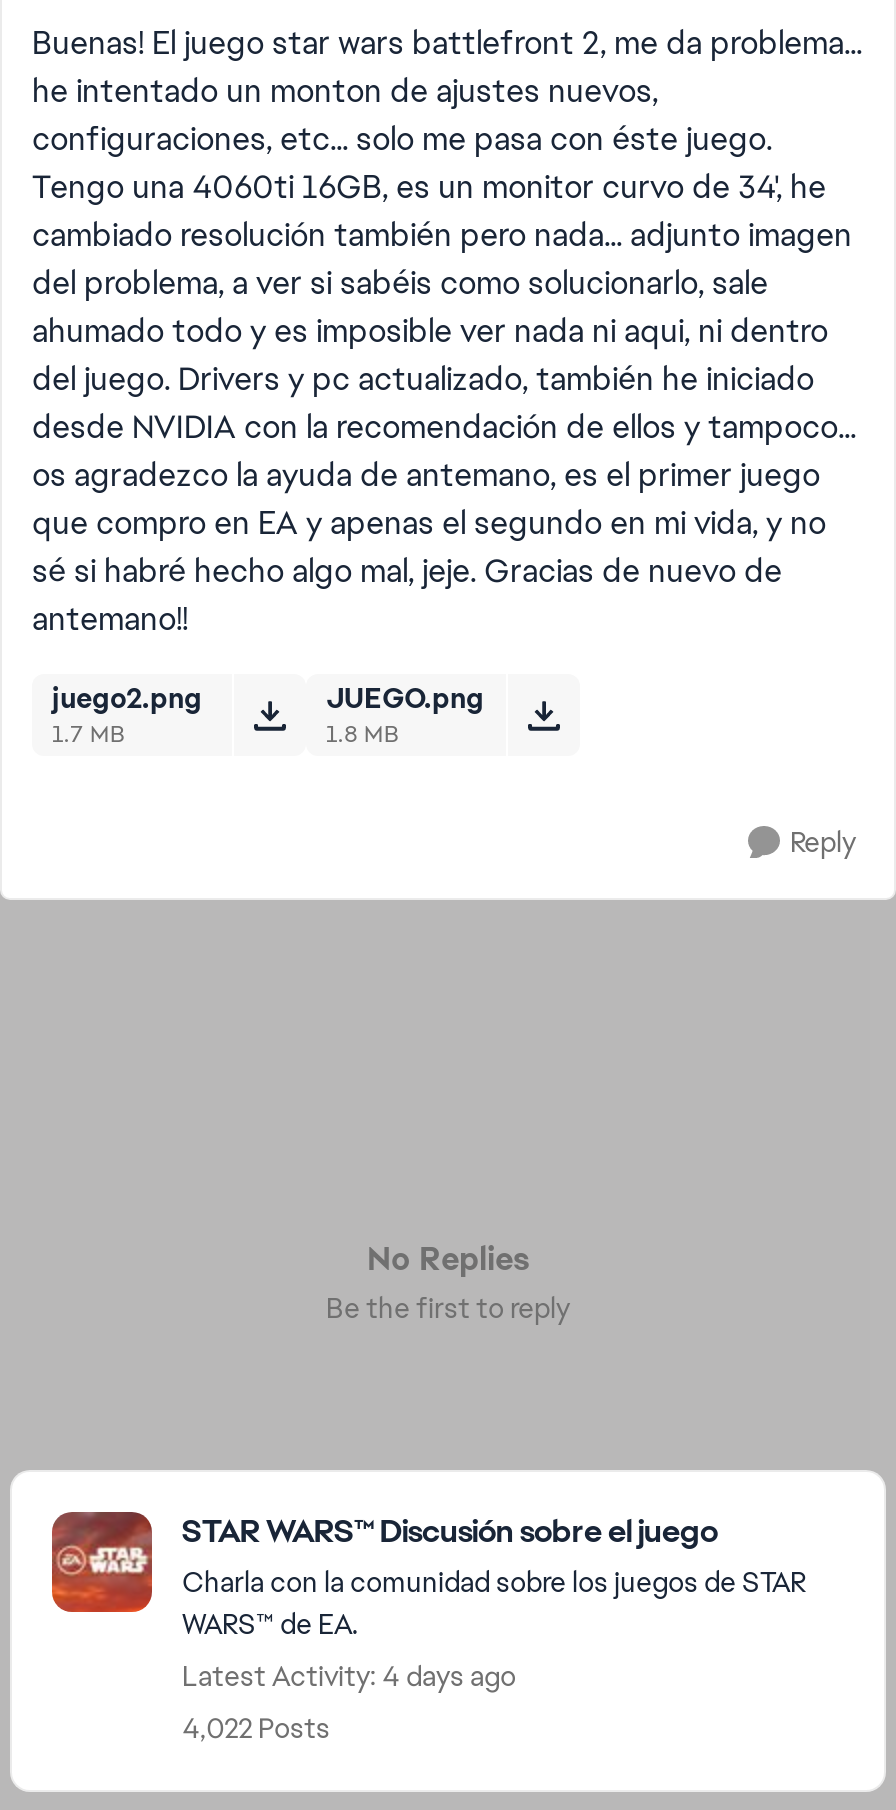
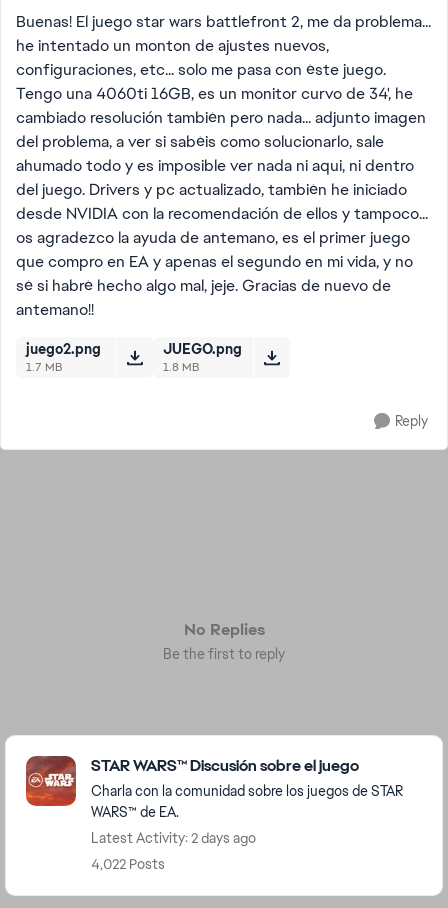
[182,1658,516,1694] Latest Activity: 4 days ago -> [91,829,256,847] Latest Activity: 2 days ago

